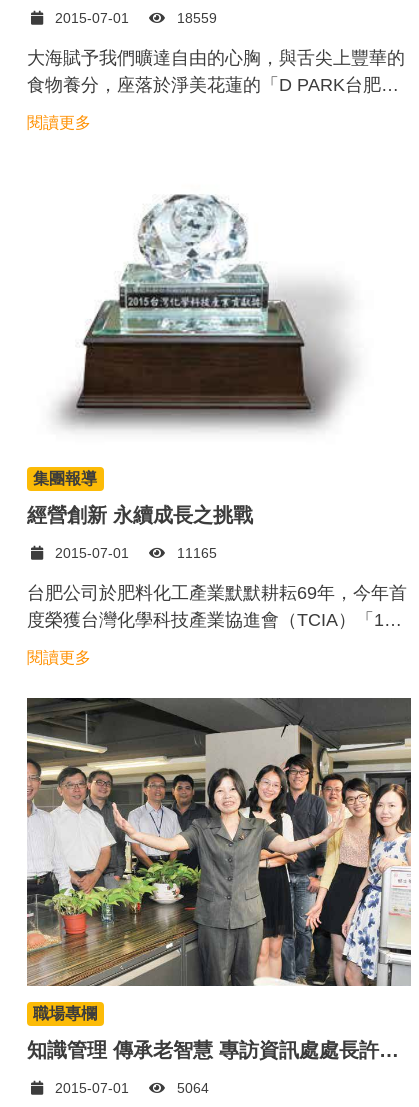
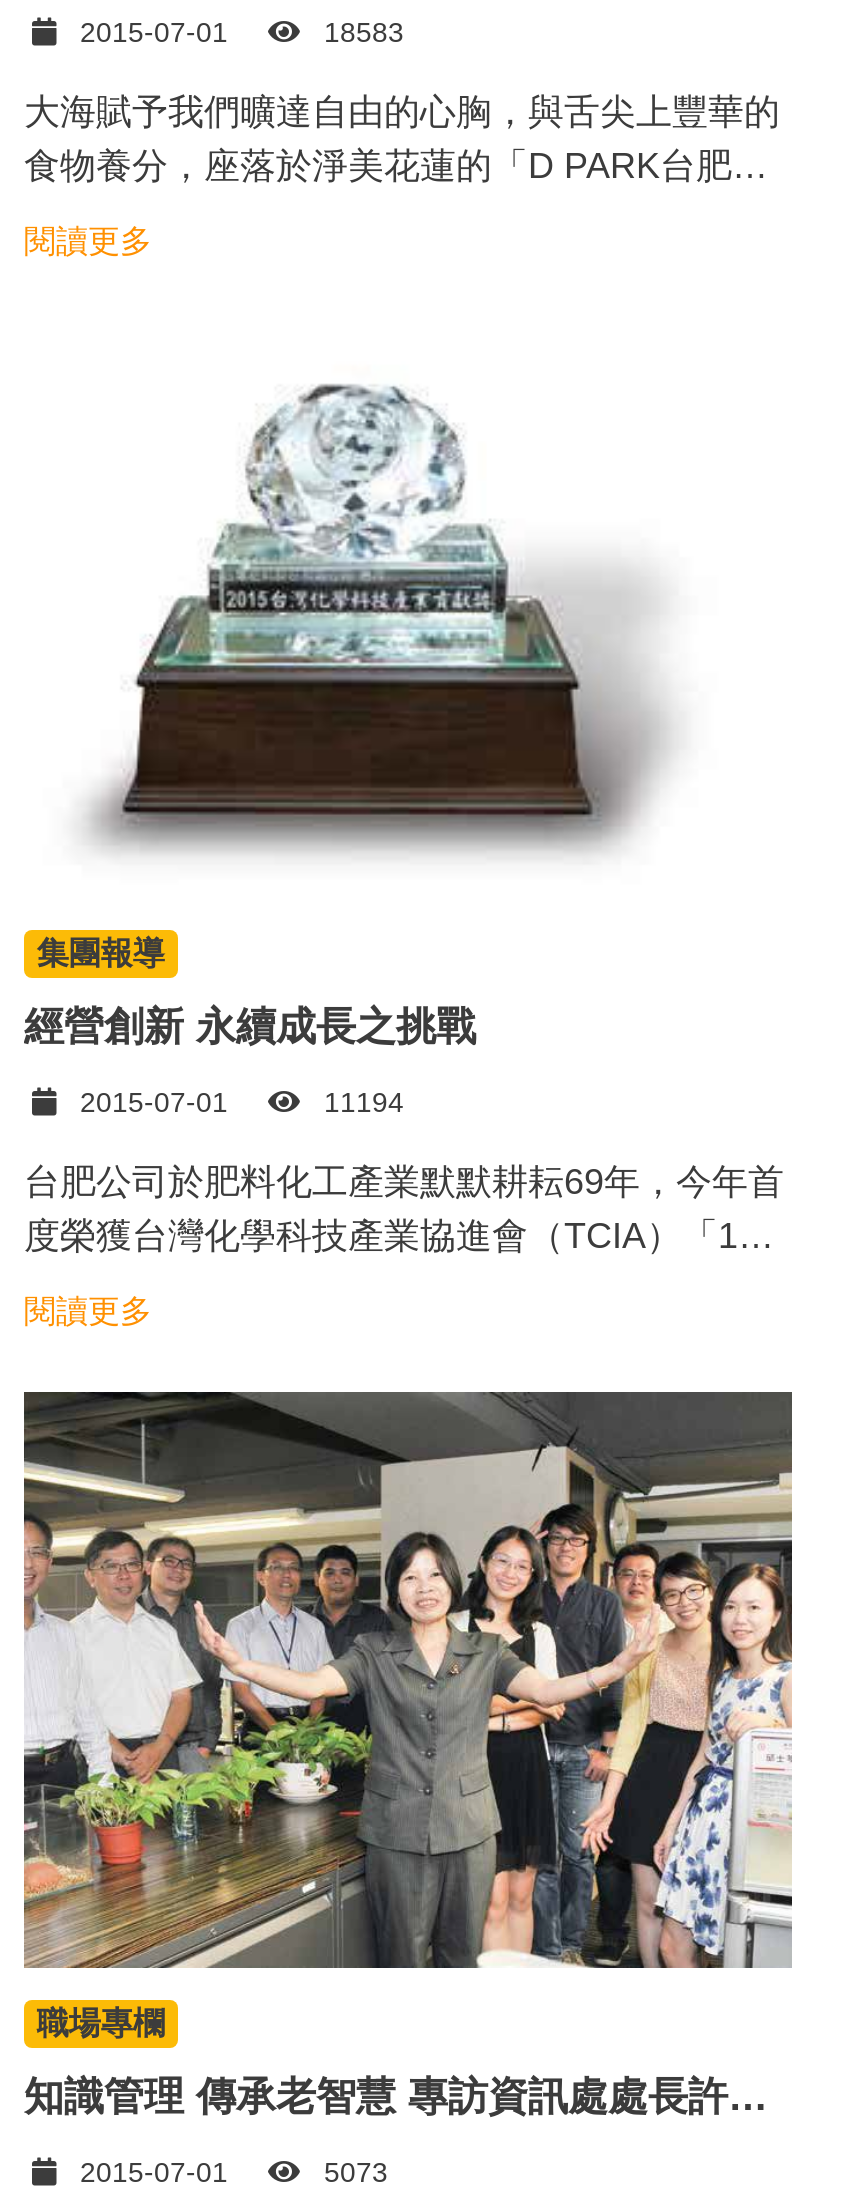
[173,10,217,26] 18559 -> [316,16,404,48] 18583
[173,545,217,561] 11165 -> [316,1086,404,1118] 11194
[173,1080,209,1096] 5064 -> [316,2156,388,2188] 5073

